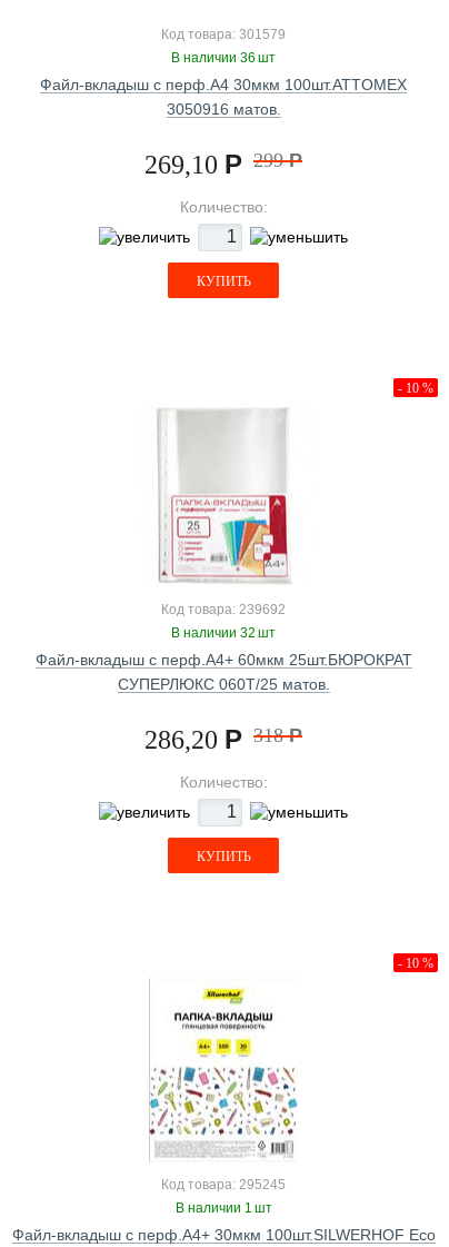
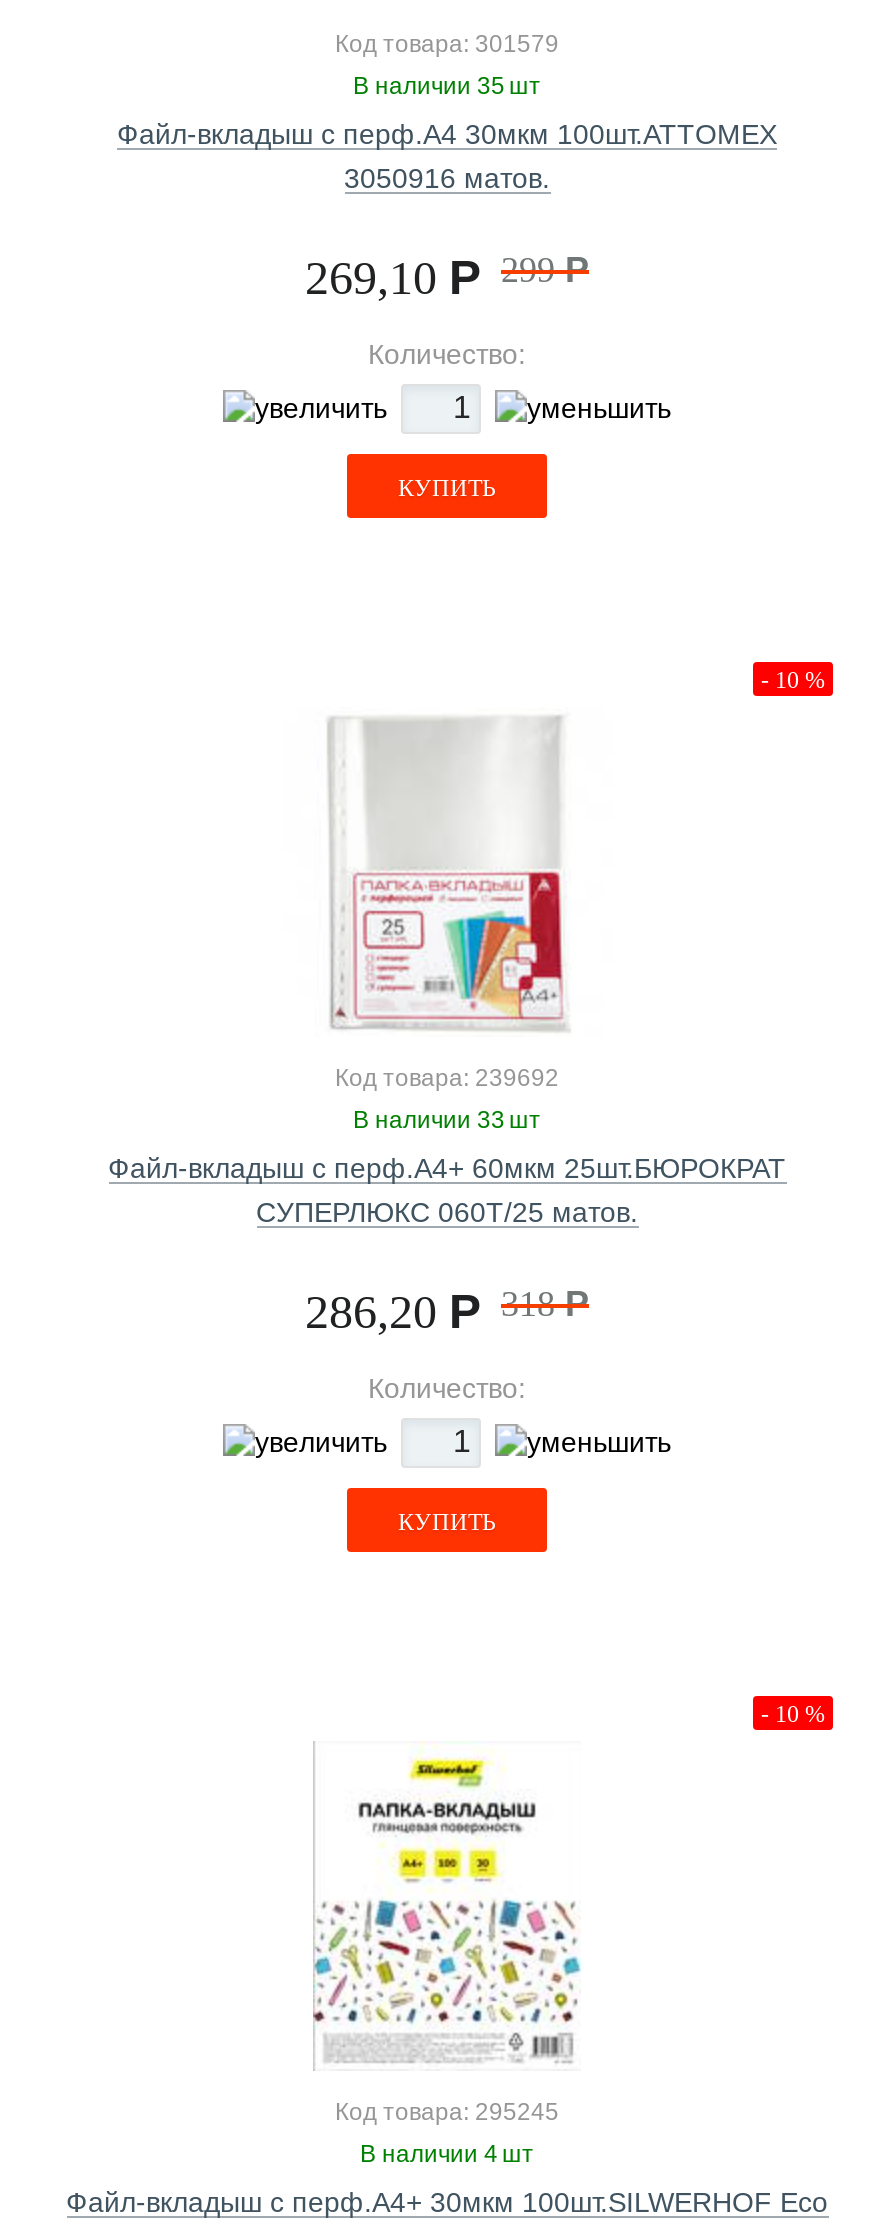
[171,50,276,65] В наличии 36 шт -> [353,72,541,100] В наличии 35 шт
[171,625,276,641] В наличии 32 шт -> [353,1106,541,1134] В наличии 33 шт
[175,1200,272,1216] В наличии 1 шт -> [360,2140,534,2168] В наличии 4 шт

